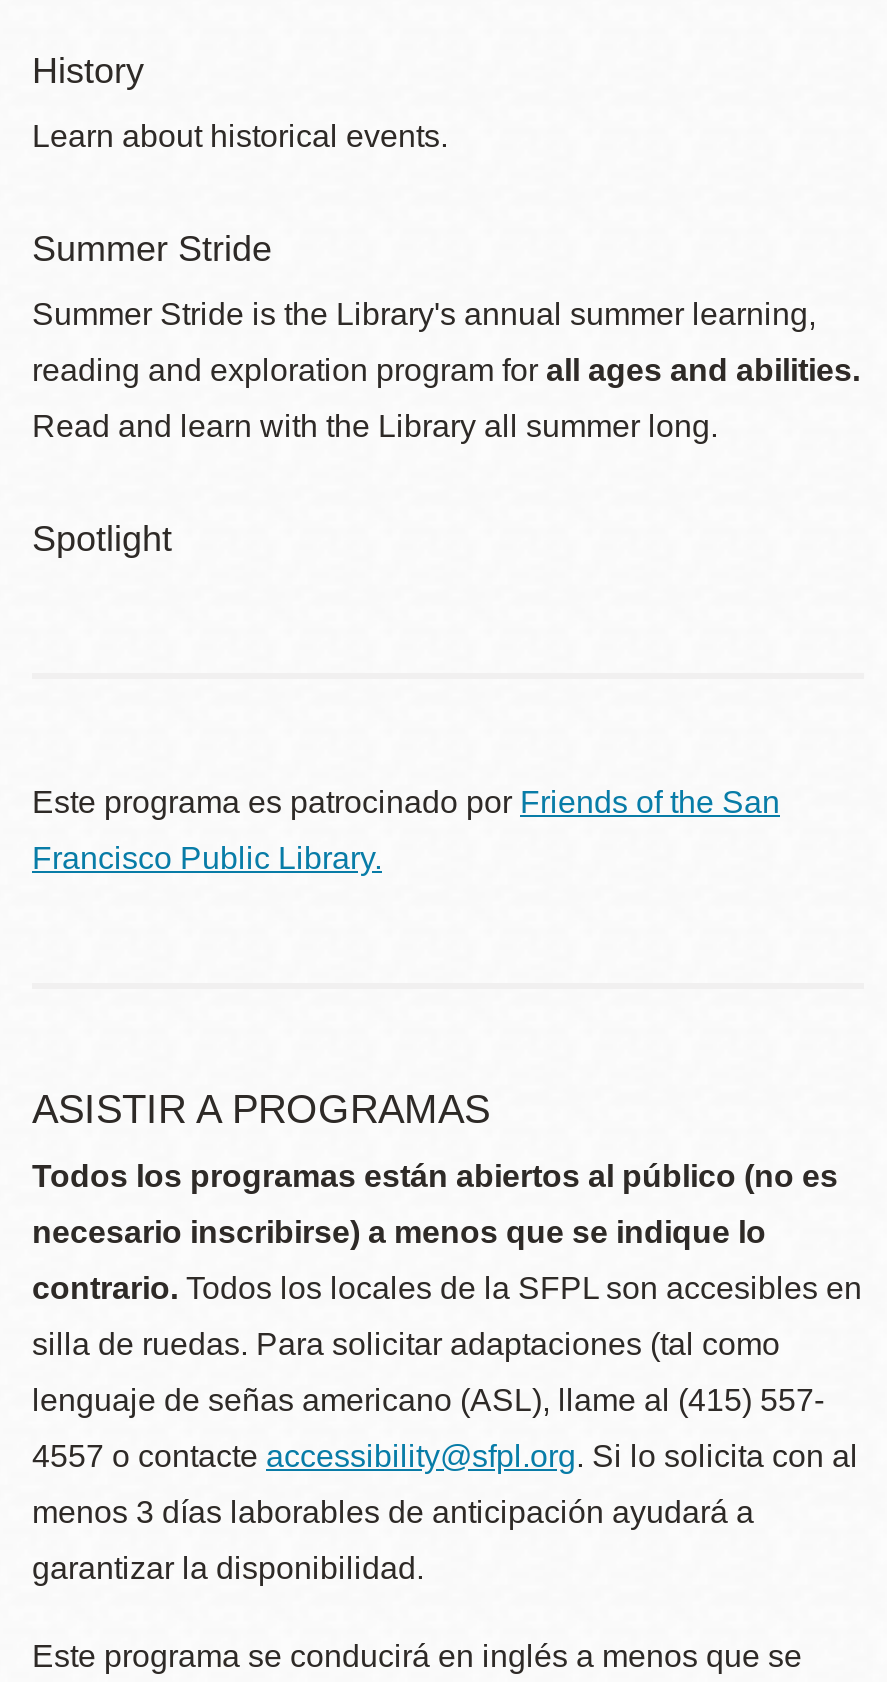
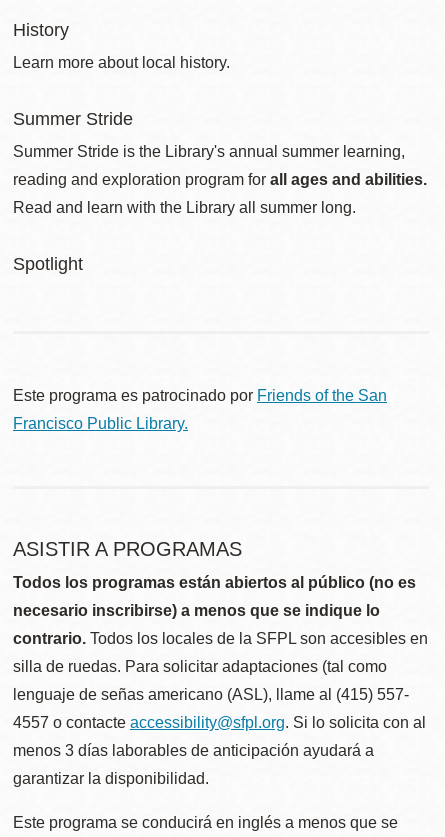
[32,119,448,153] Learn about historical events. -> [13,54,230,71] Learn more about local history.

